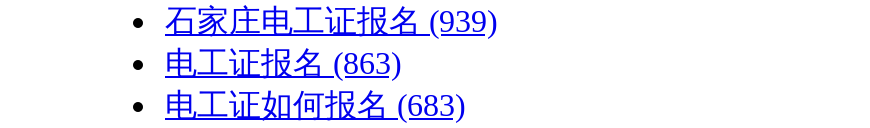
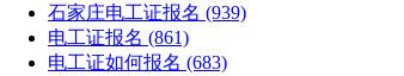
[165,46,401,80] 电工证报名(863) -> [48,27,189,47] 电工证报名(861)

